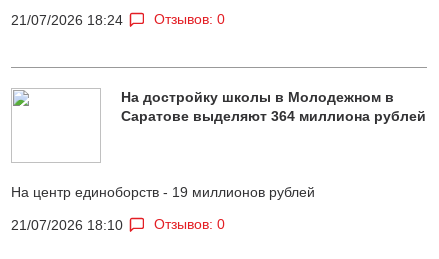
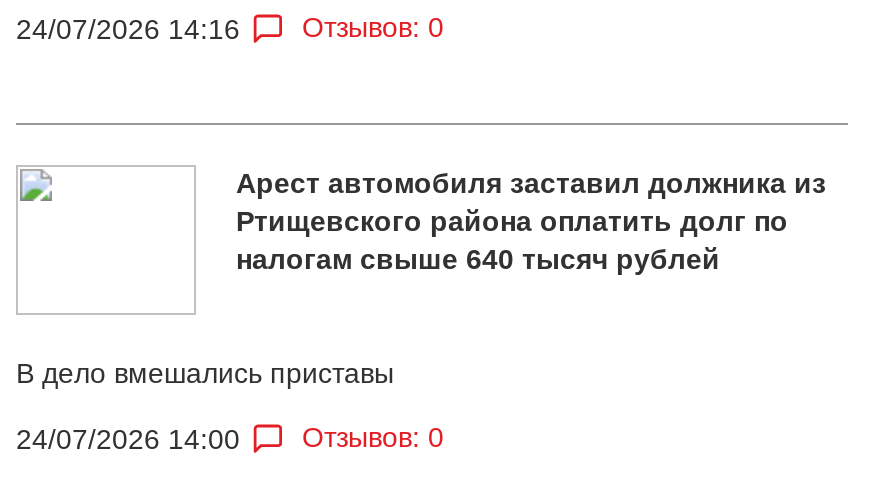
[11,11,225,28] 21/07/2026 18:24 Отзывов: 0 -> [16,10,444,44] 24/07/2026 14:16 Отзывов: 0
[121,89,426,124] На достройку школы в Молодежном в | Саратове выделяют 364 миллиона рублей -> [236,166,826,274] Арест автомобиля заставил должника из | Ртищевского района оплатить долг по | налогам свыше 640 тысяч рублей
[11,184,315,200] На центр единоборств - 19 миллионов рублей -> [16,356,394,388] В дело вмешались приставы
[11,216,225,233] 21/07/2026 18:10 Отзывов: 0 -> [16,420,444,454] 24/07/2026 14:00 Отзывов: 0

